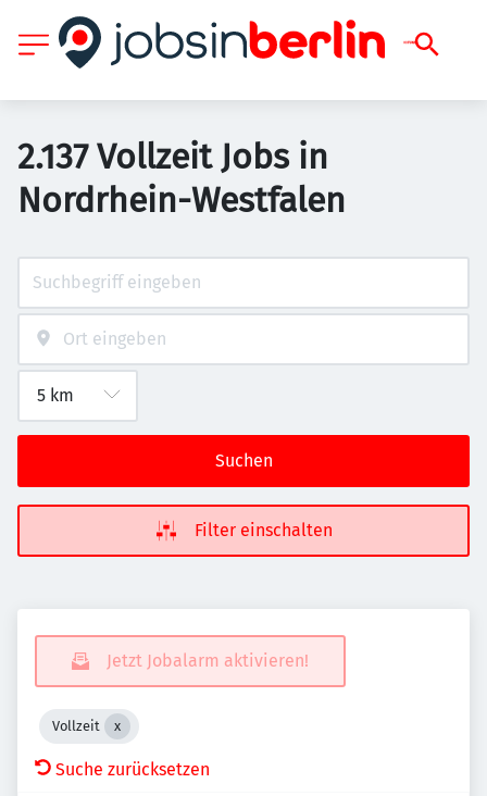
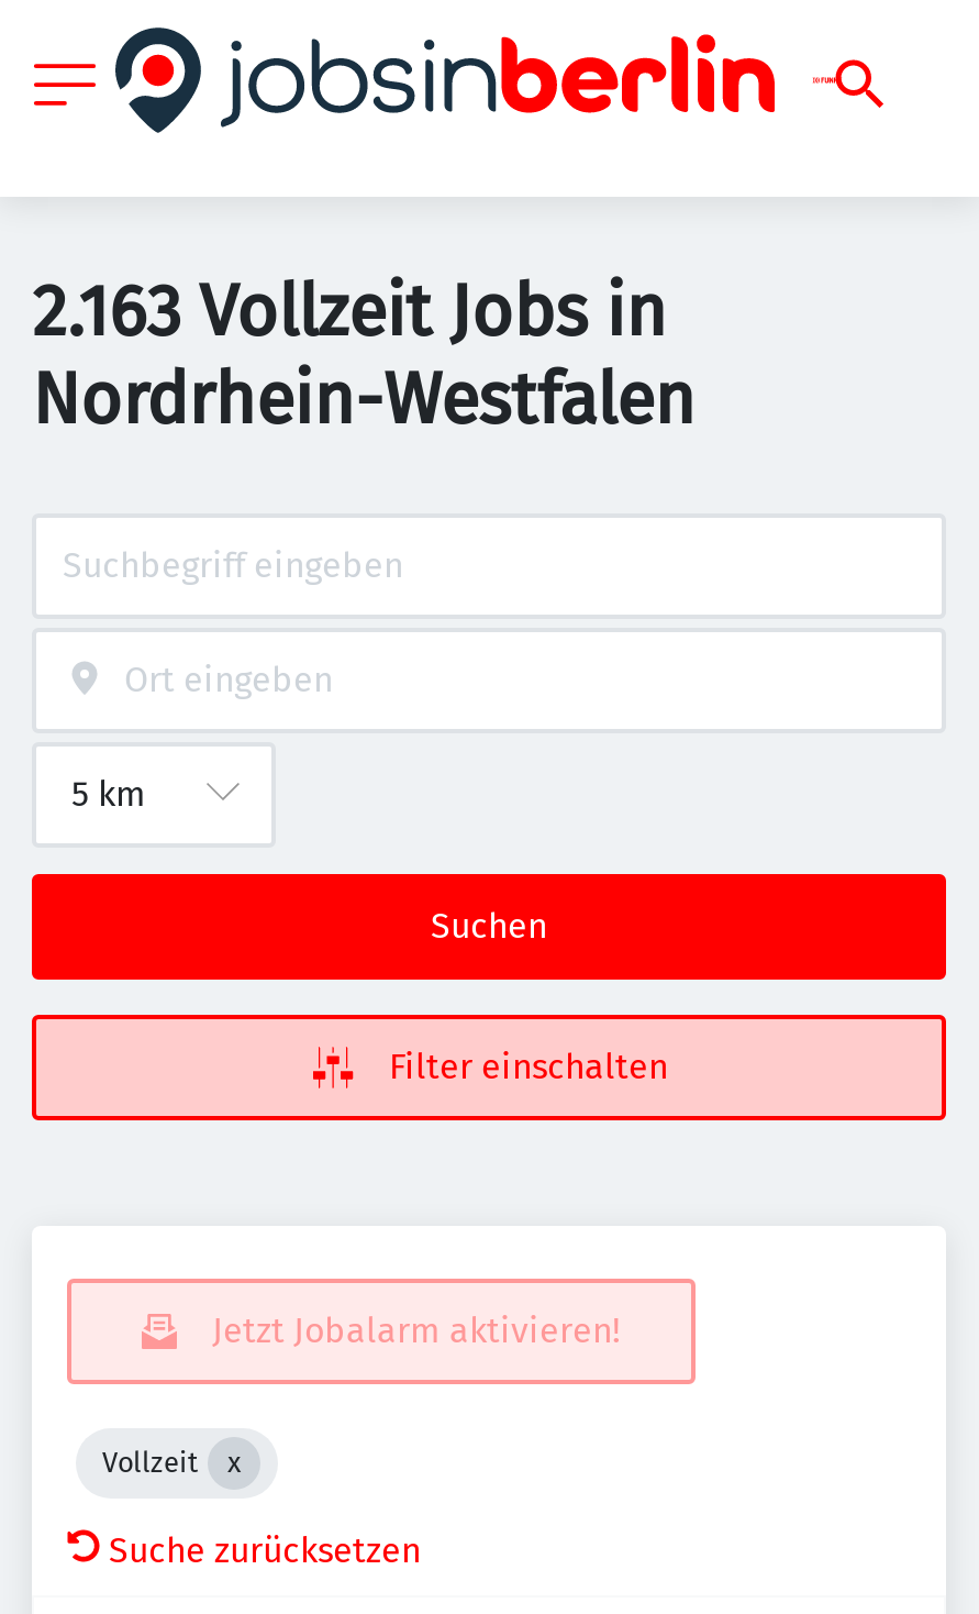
[17,136,328,177] 2.137 Vollzeit Jobs in -> [32,269,667,353] 2.163 Vollzeit Jobs in

